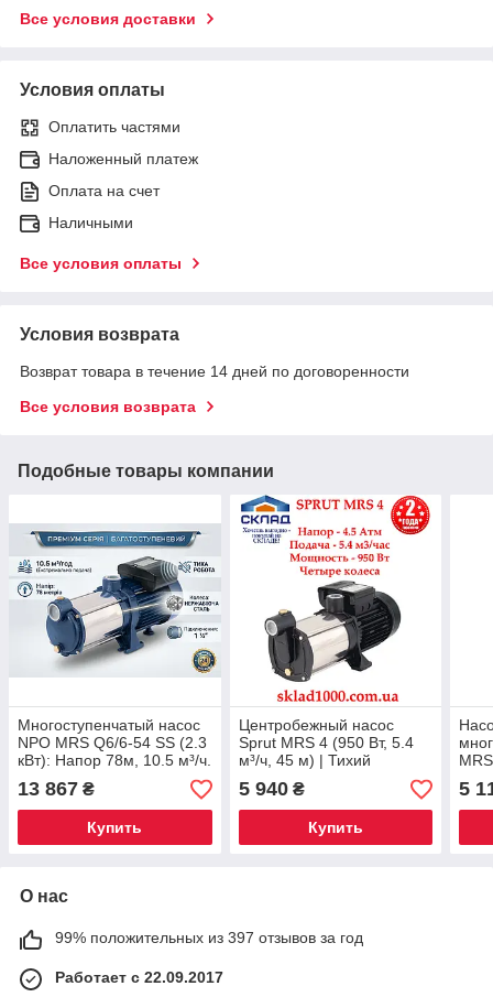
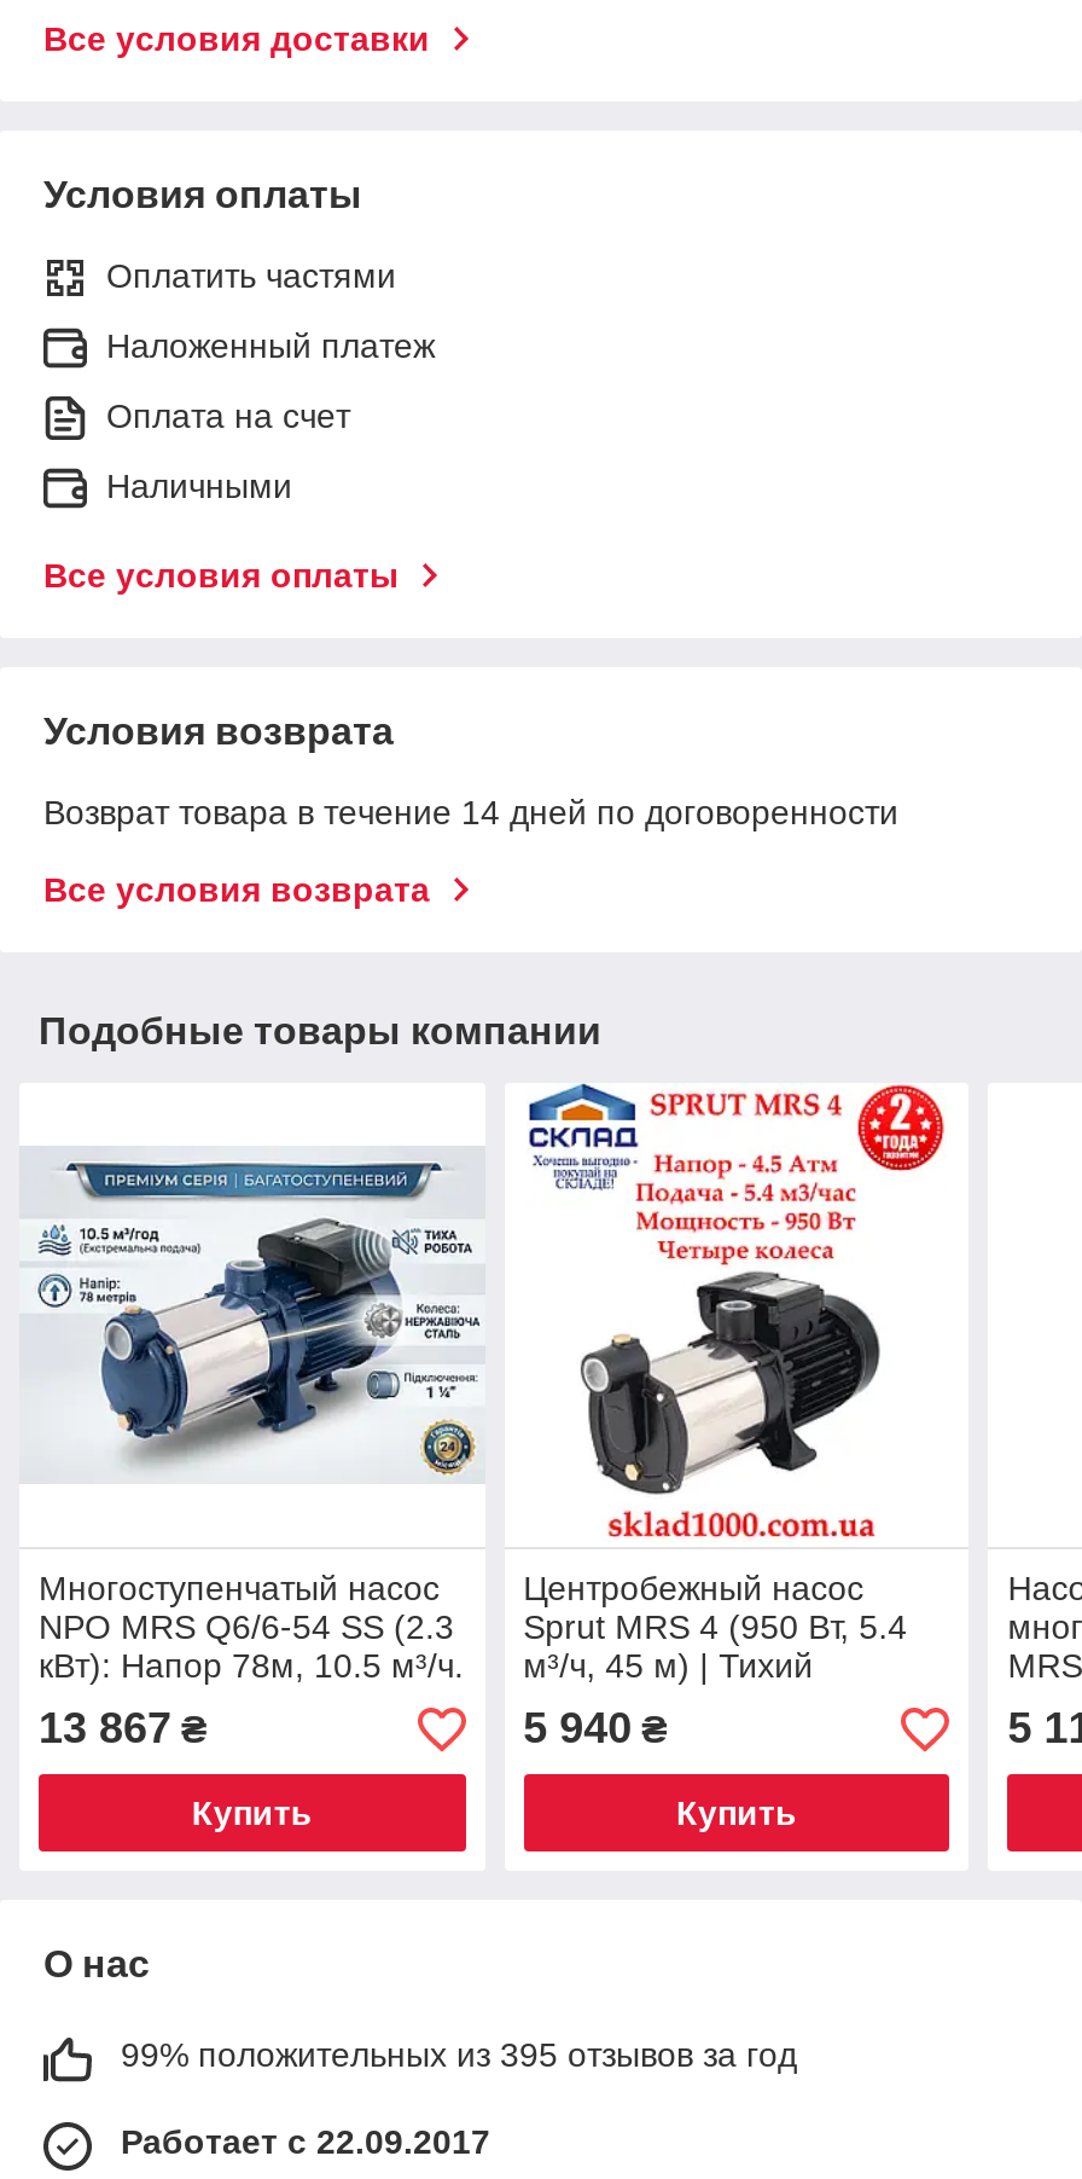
[55,929,363,947] 99% положительных из 397 отзывов за год -> [121,2036,797,2075] 99% положительных из 395 отзывов за год

